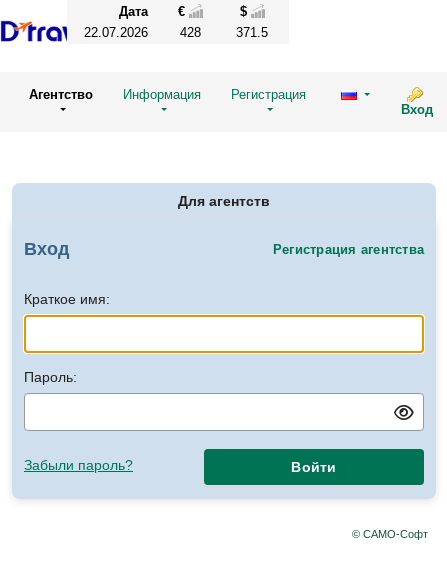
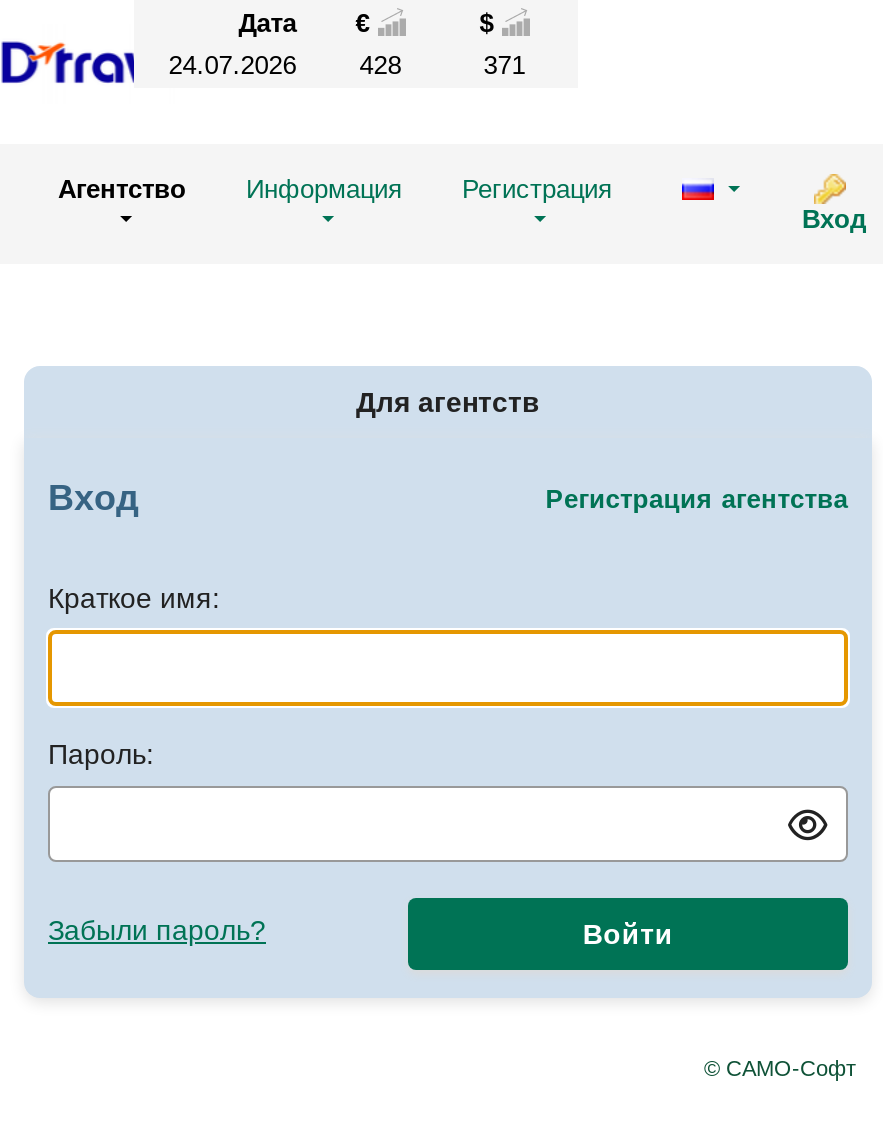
[84,25,148,40] 22.07.2026 -> [168,50,296,80] 24.07.2026
[236,25,268,40] 371.5 -> [483,50,525,80] 371

